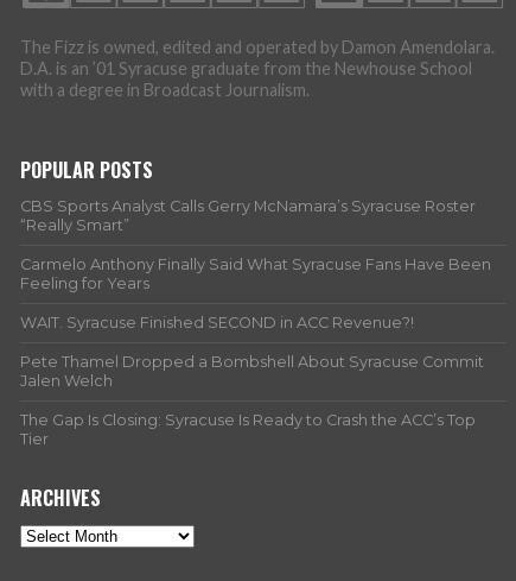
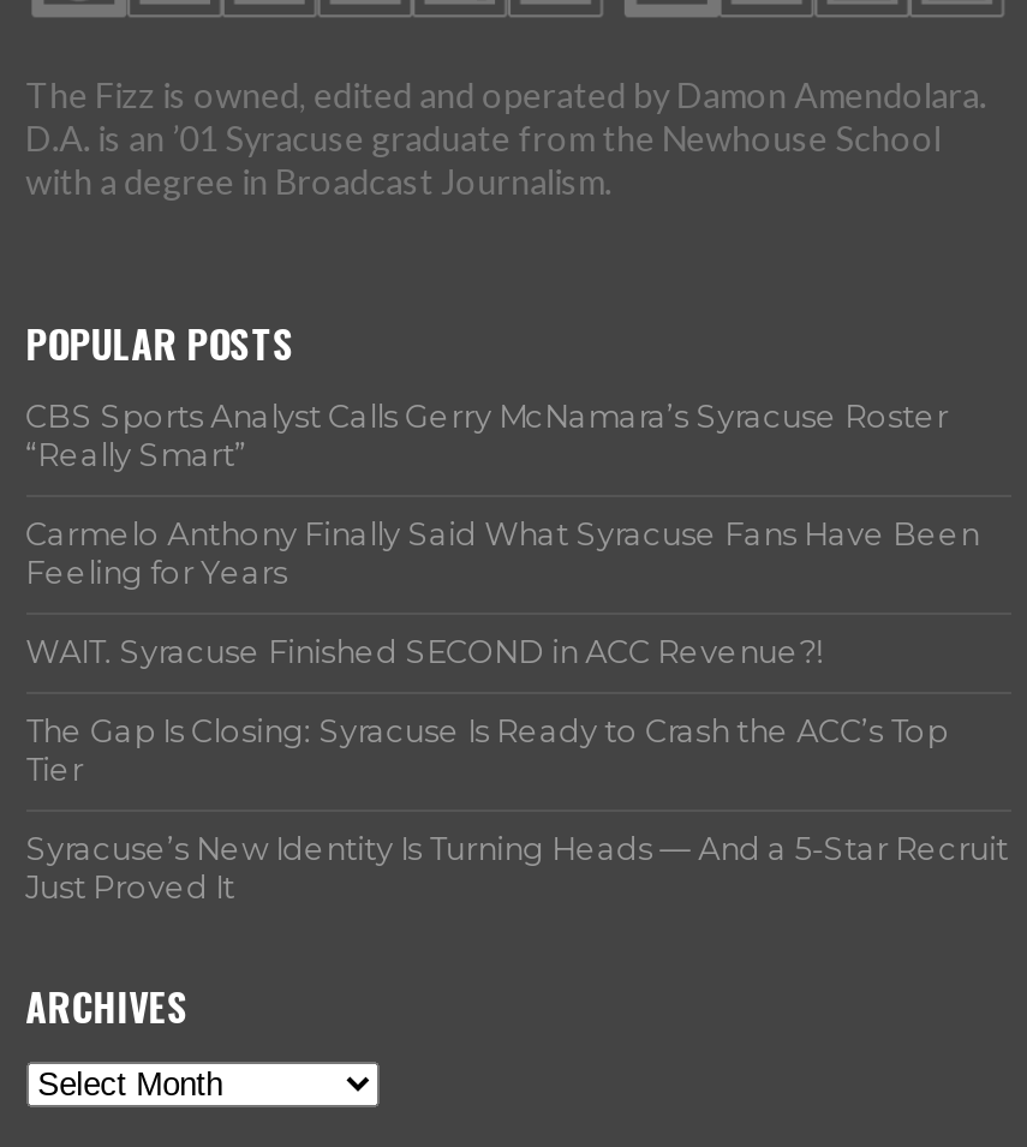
[20,353,484,390] Pete Thamel Dropped a Bombshell About Syracuse Commit | Jalen Welch -> none
moved [20,411,475,448] -> [26,713,948,788]: The Gap Is Closing: Syracuse Is Ready to Crash the ACC’s Top | Tier
none -> [26,831,1008,905] Syracuse’s New Identity Is Turning Heads — And a 5-Star Recruit | Just Proved It

